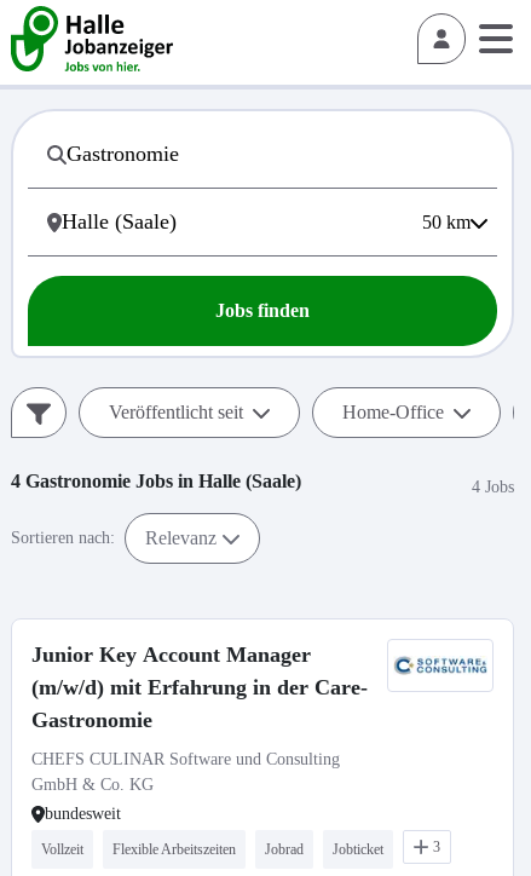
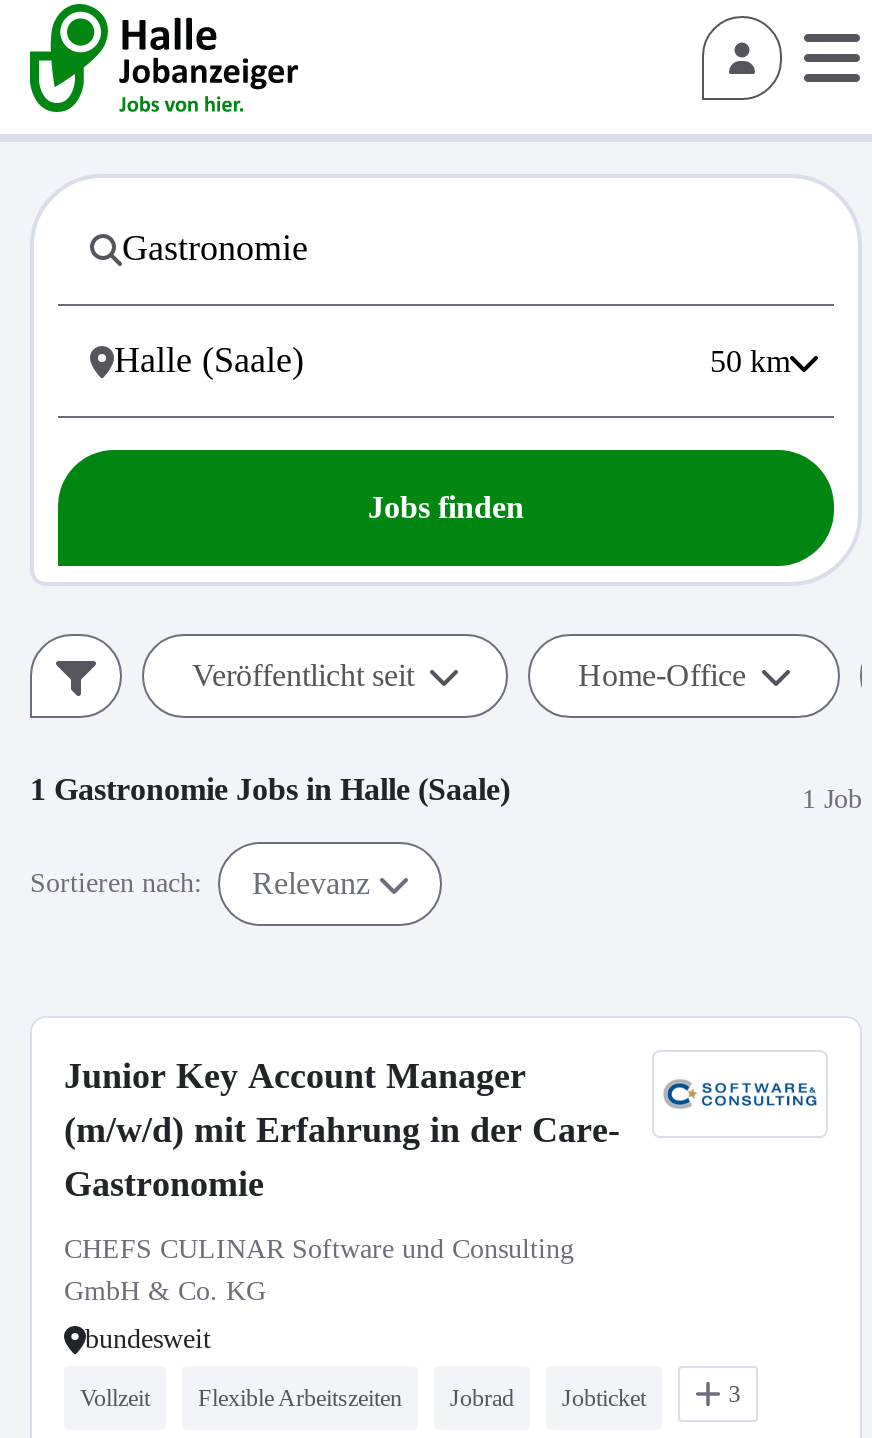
[11,471,514,495] 4 Gastronomie Jobs in Halle (Saale) | 4 Jobs -> [30,772,862,813] 1 Gastronomie Jobs in Halle (Saale) | 1 Job

